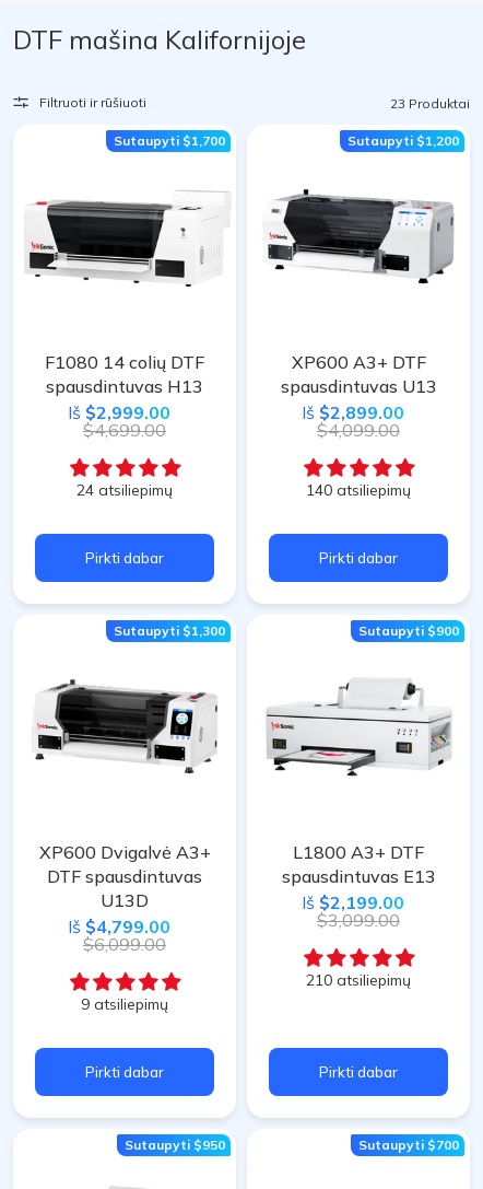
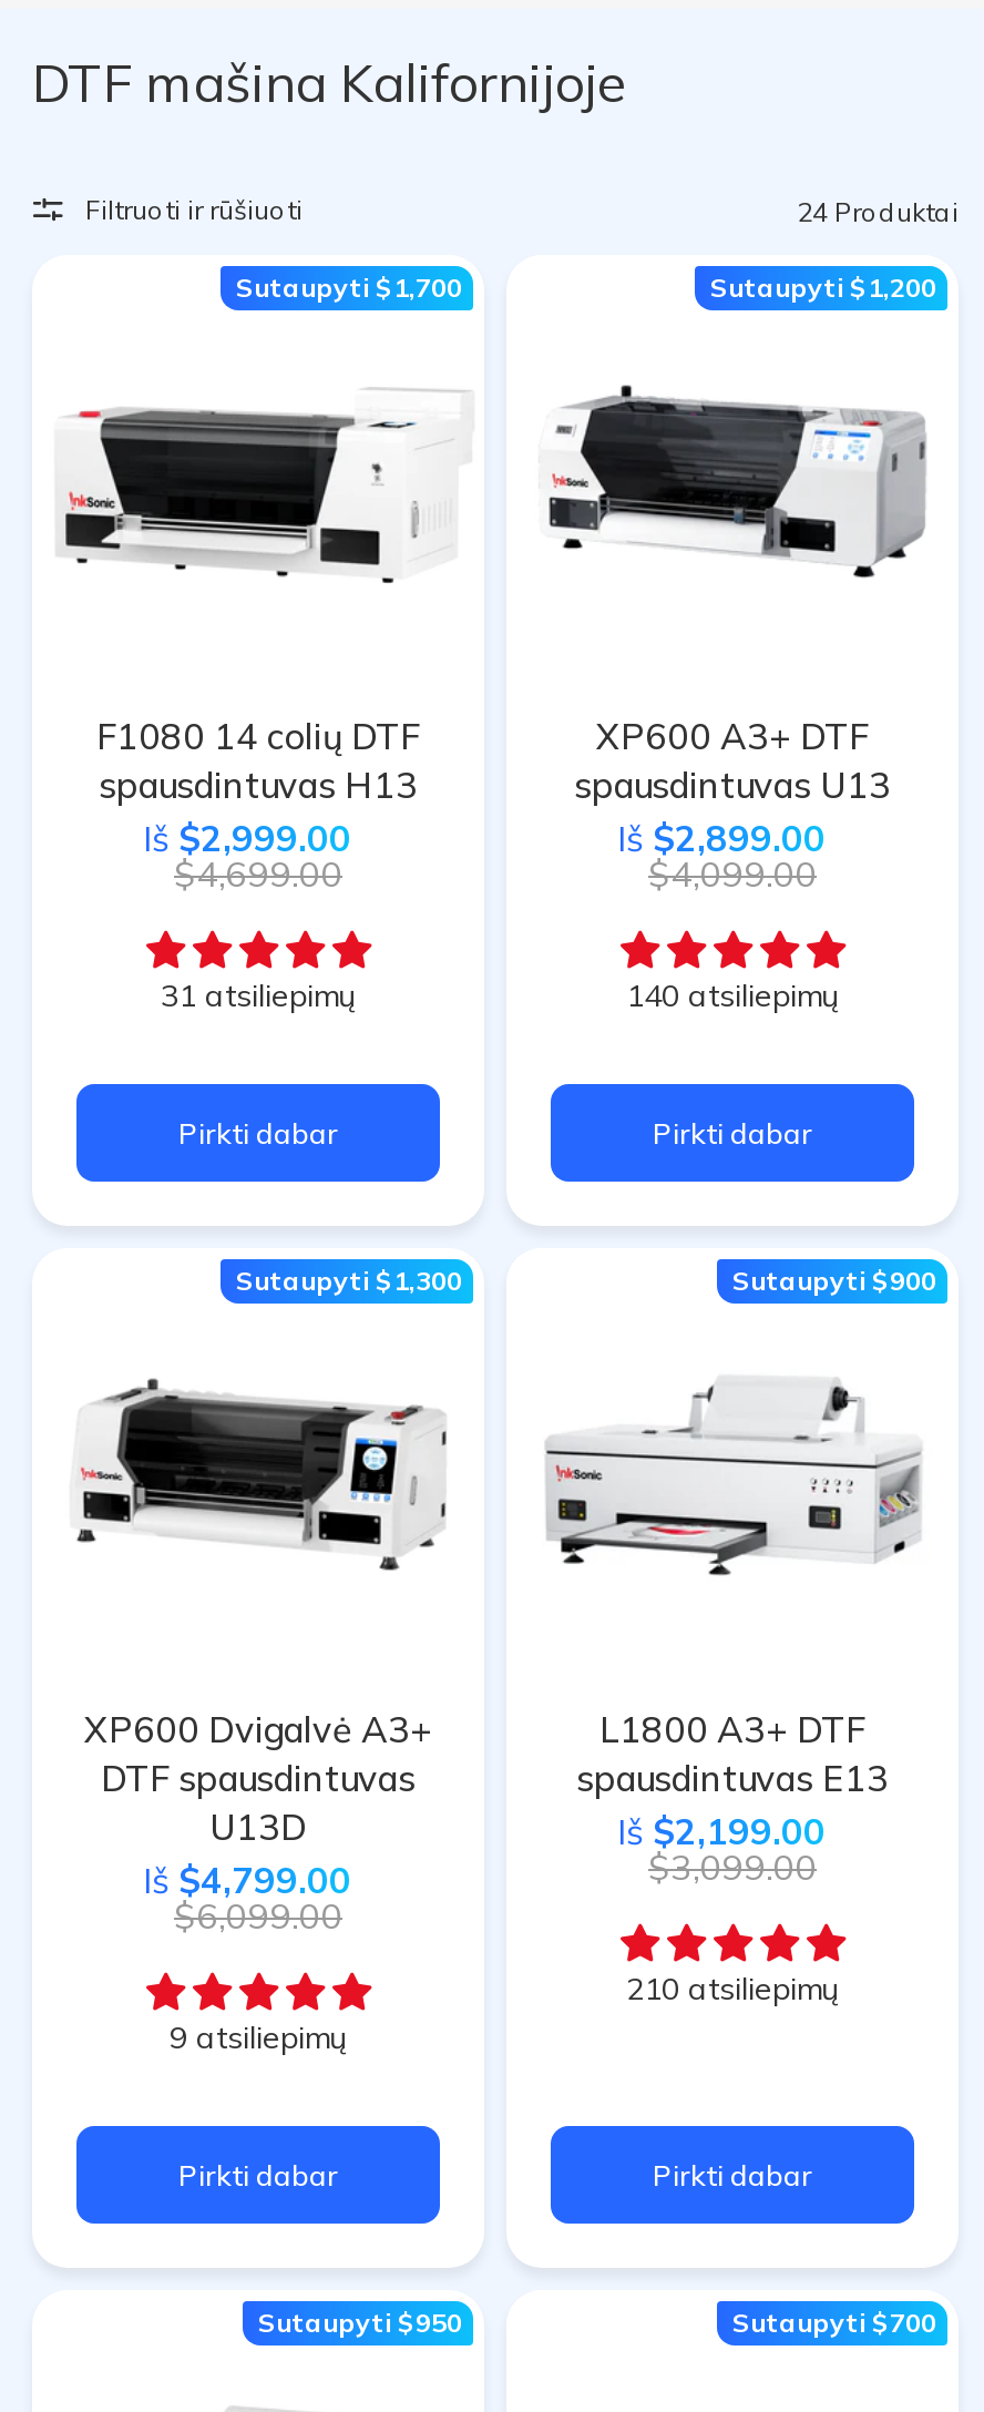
[390,95,470,112] 23 Produktai -> [797,196,959,229] 24 Produktai
[76,481,173,500] 24 atsiliepimų -> [161,976,356,1016] 31 atsiliepimų

